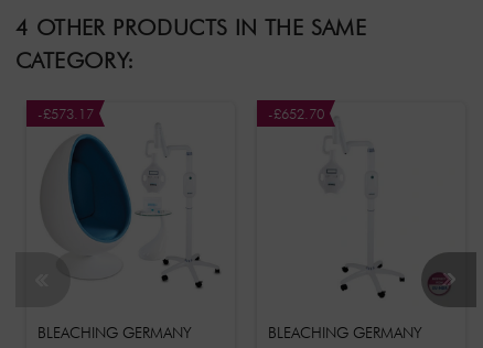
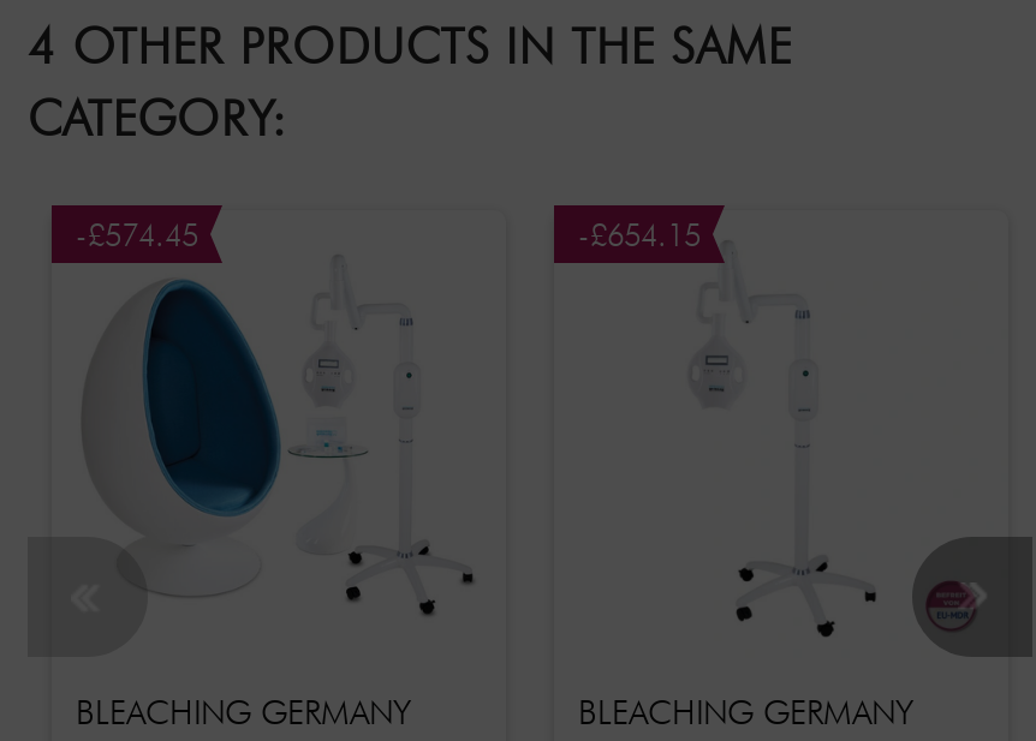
[37,105,94,122] -£573.17 -> [76,215,198,253] -£574.45
[268,105,324,122] -£652.70 -> [578,215,701,253] -£654.15

